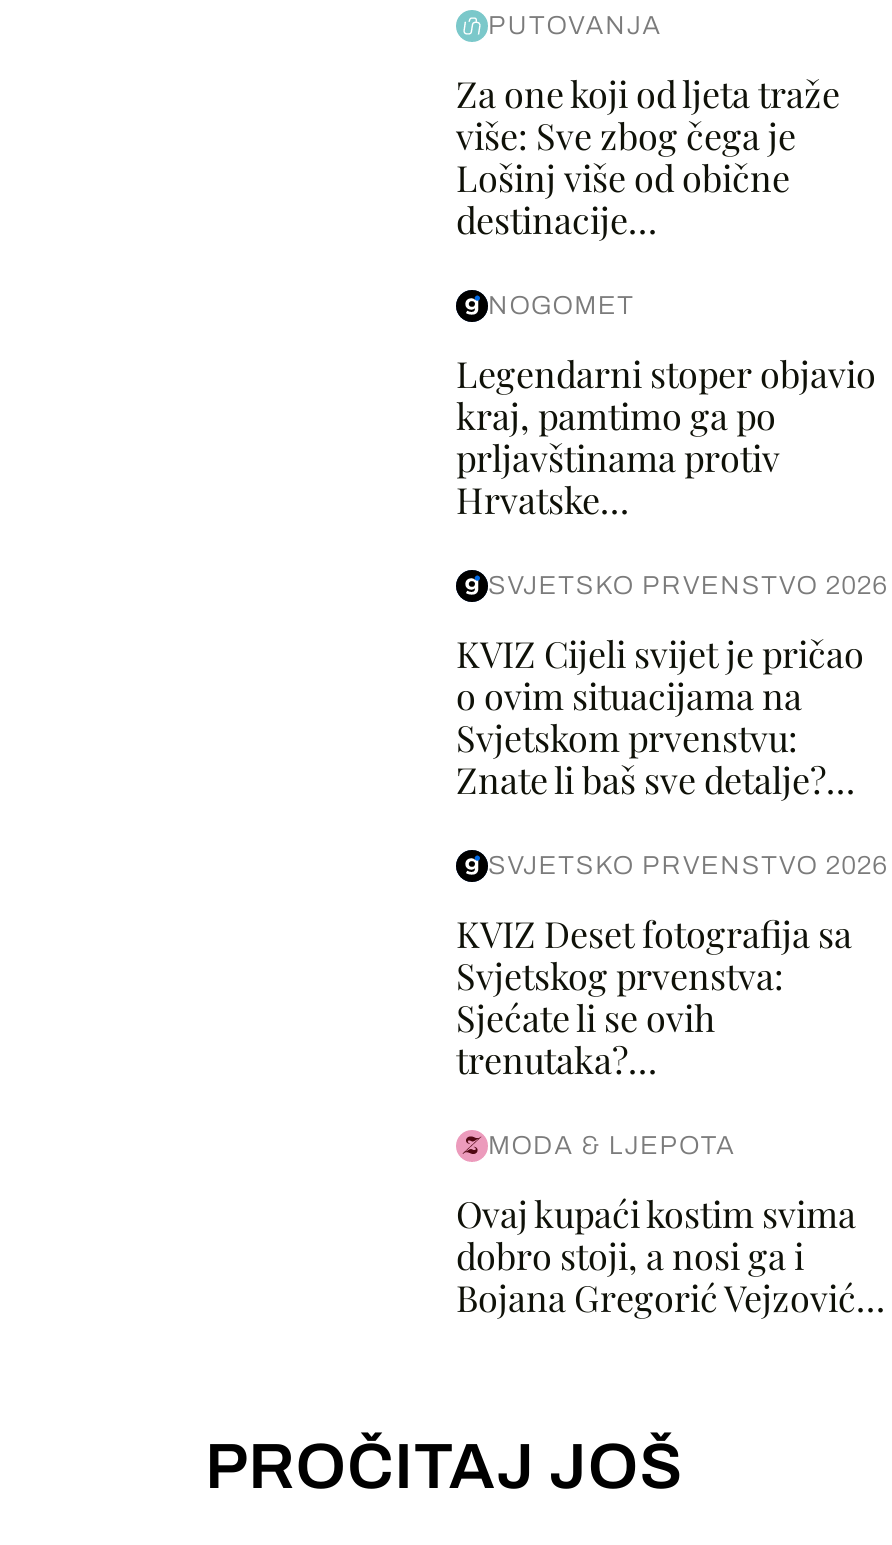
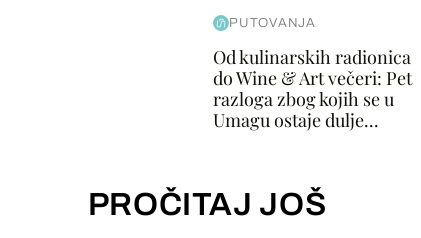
[456,70,888,1322] Za one koji od ljeta traže | više: Sve zbog čega je | Lošinj više od obične | destinacije... | NOGOMET | Legendarni stoper objavio | kraj, pamtimo ga po | prljavštinama protiv | Hrvatske... | SVJETSKO PRVENSTVO 2026 | KVIZ Cijeli svijet je pričao | o ovim situacijama na | Svjetskom prvenstvu: | Znate li baš sve detalje?... | SVJETSKO PRVENSTVO 2026 | KVIZ Deset fotografija sa | Svjetskog prvenstva: | Sjećate li se ovih | trenutaka?... | MODA & LJEPOTA | Ovaj kupaći kostim svima | dobro stoji, a nosi ga i | Bojana Gregorić Vejzović... -> [213,45,412,132] Od kulinarskih radionica | do Wine & Art večeri: Pet | razloga zbog kojih se u | Umagu ostaje dulje...

